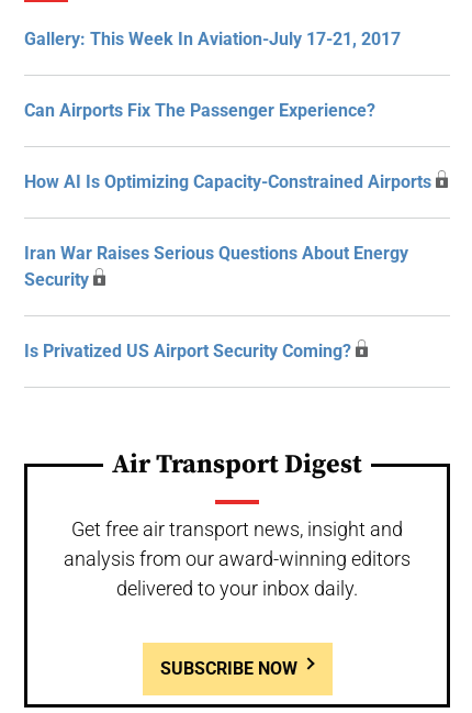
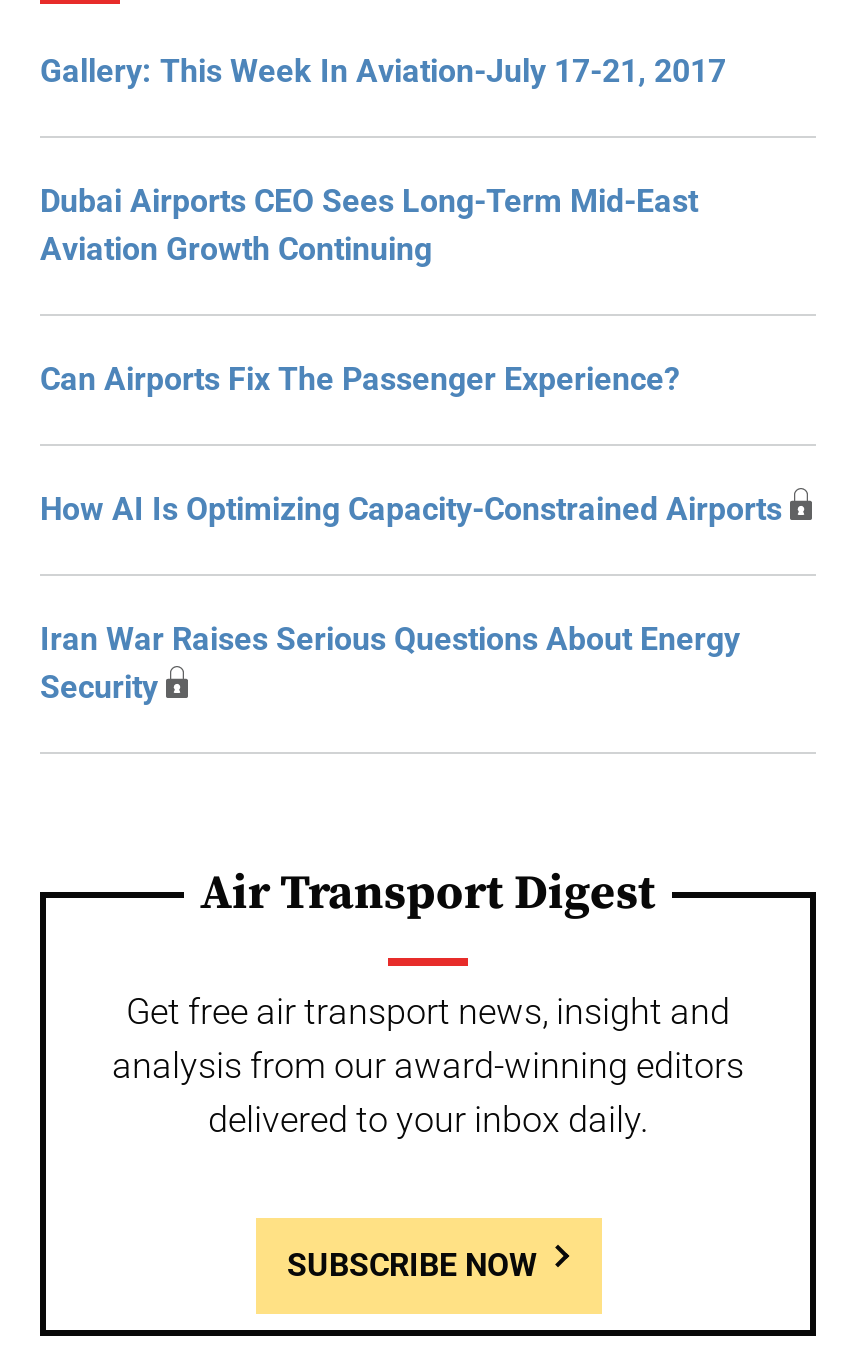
none -> [40,182,698,268] Dubai Airports CEO Sees Long-Term Mid-East | Aviation Growth Continuing
moved [24,100,431,290] -> [40,360,782,706]: Can Airports Fix The Passenger Experience? | How AI Is Optimizing Capacity-Constrained Airports | Iran War Raises Serious Questions About Energy | Security
[24,341,351,361] Is Privatized US Airport Security Coming? -> none

